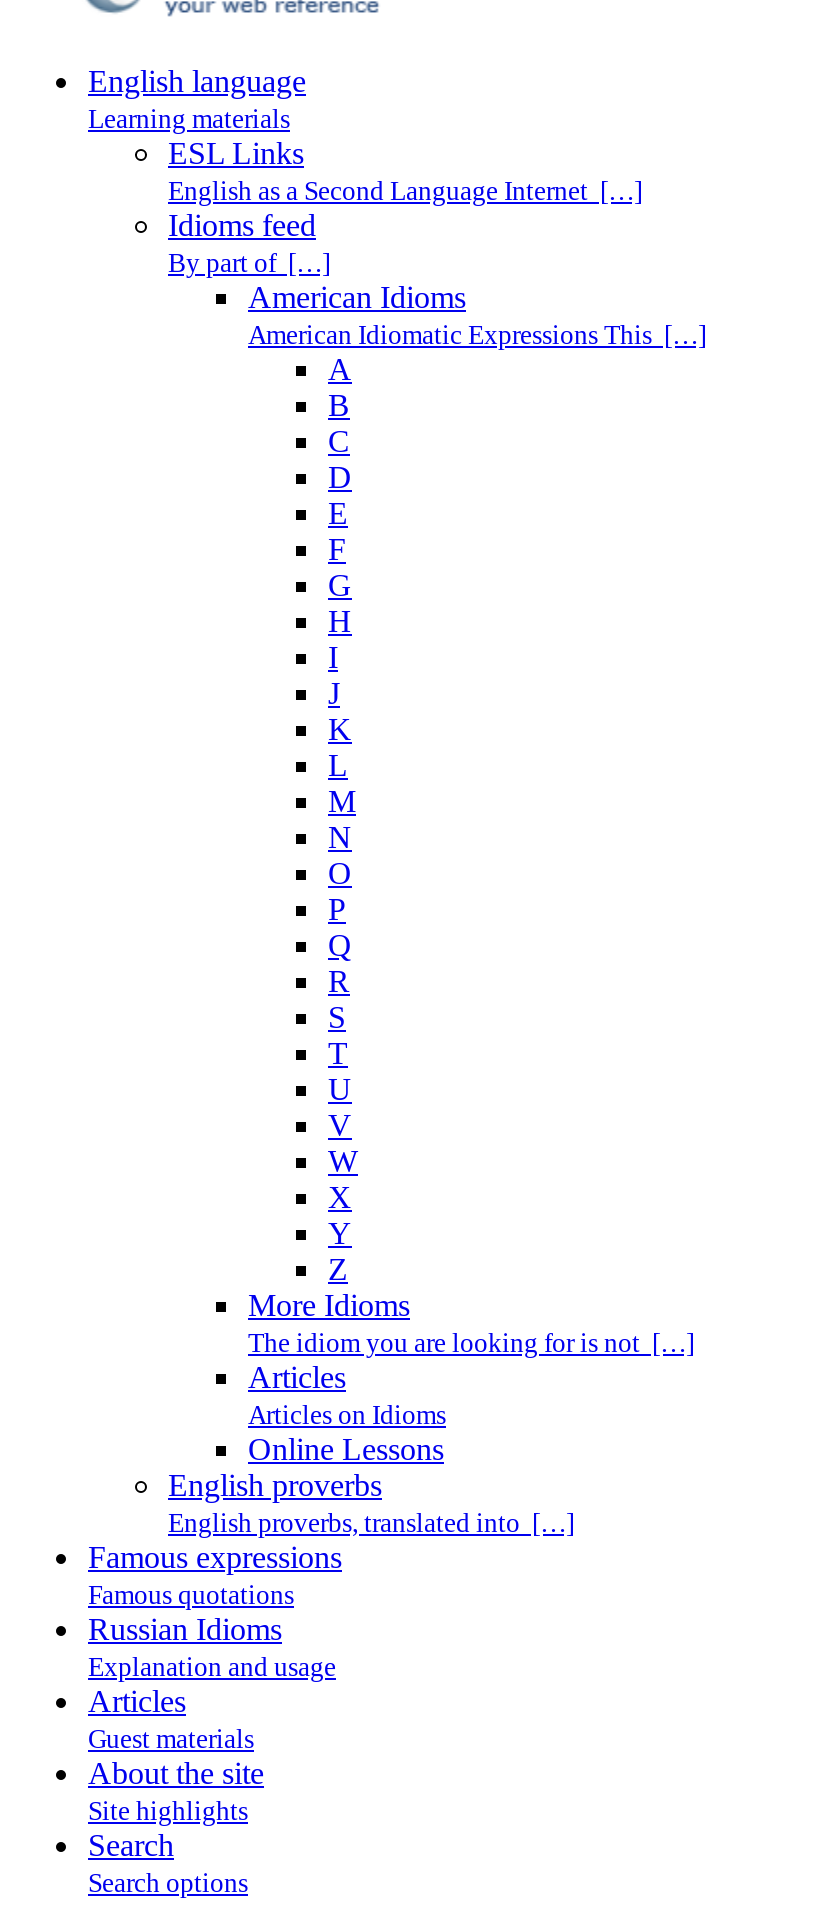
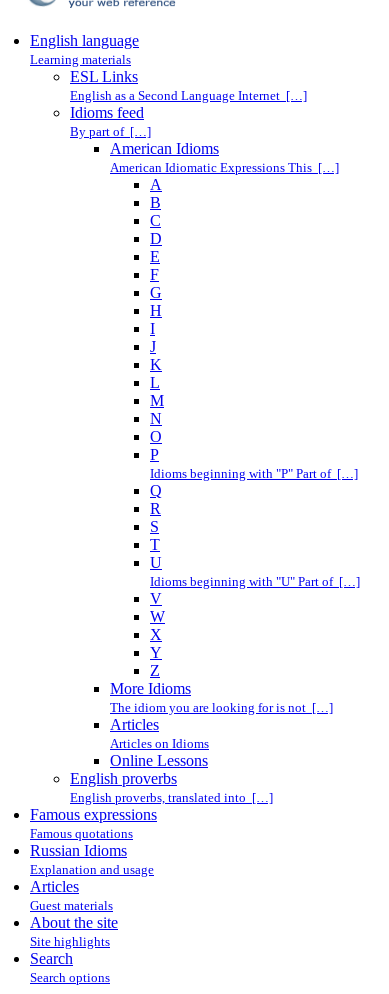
none -> [150,466,358,481] Idioms beginning with "P" Part of […]
none -> [150,574,360,589] Idioms beginning with "U" Part of […]

